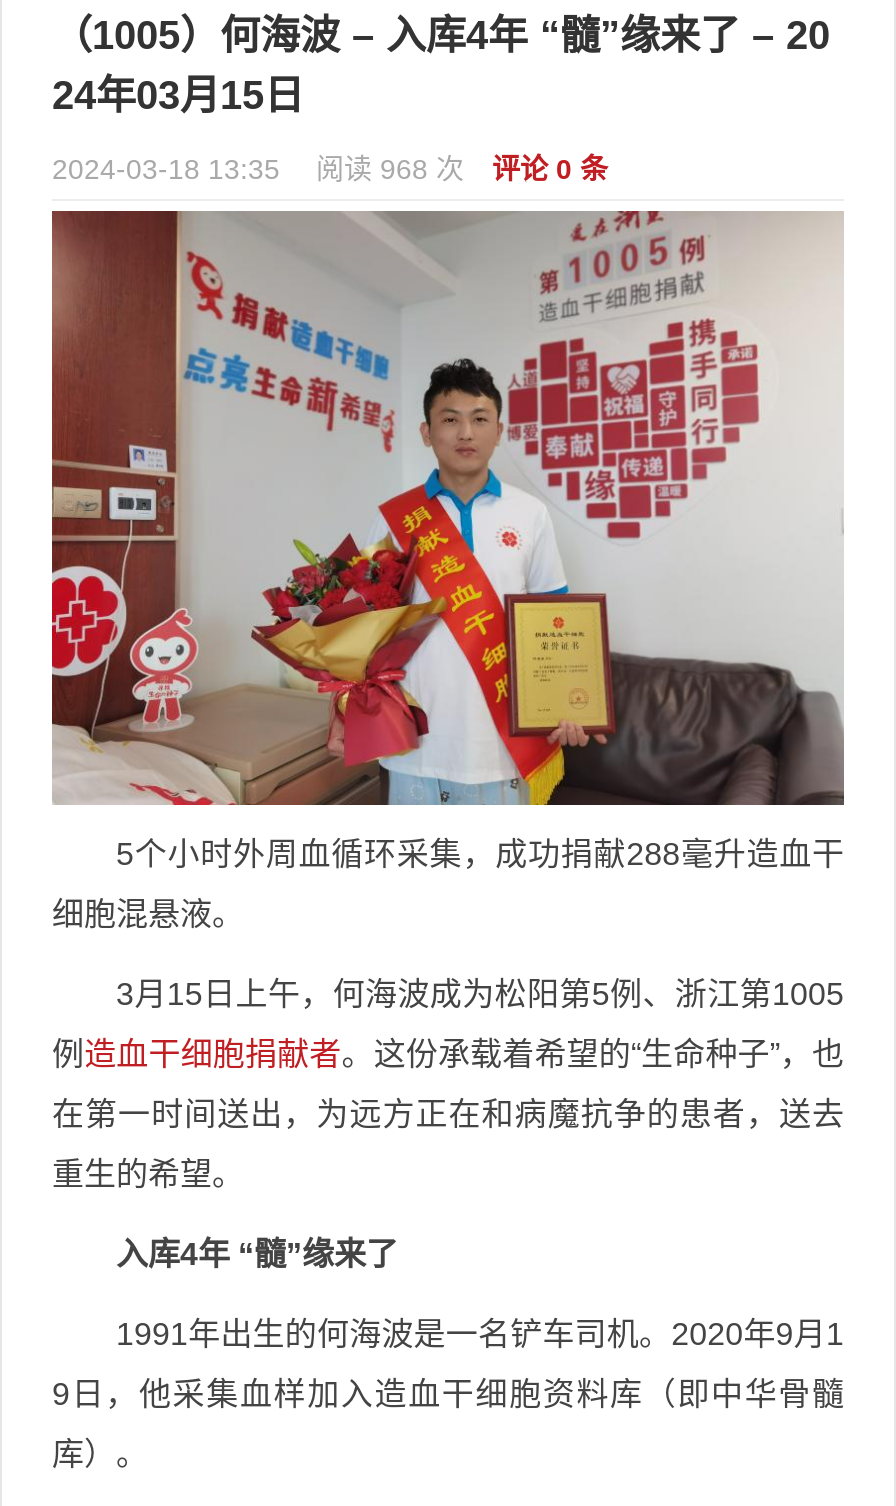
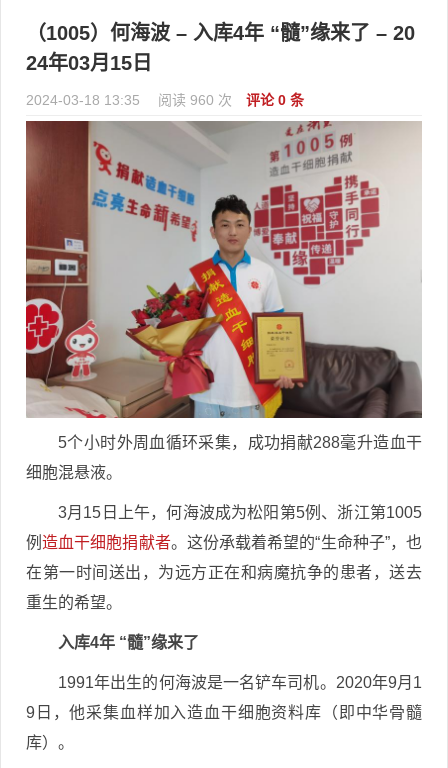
[52,153,608,185] 2024-03-18 13:35 阅读 968 次 评论 0 条 -> [26,92,304,108] 2024-03-18 13:35 阅读 960 次 评论 0 条

